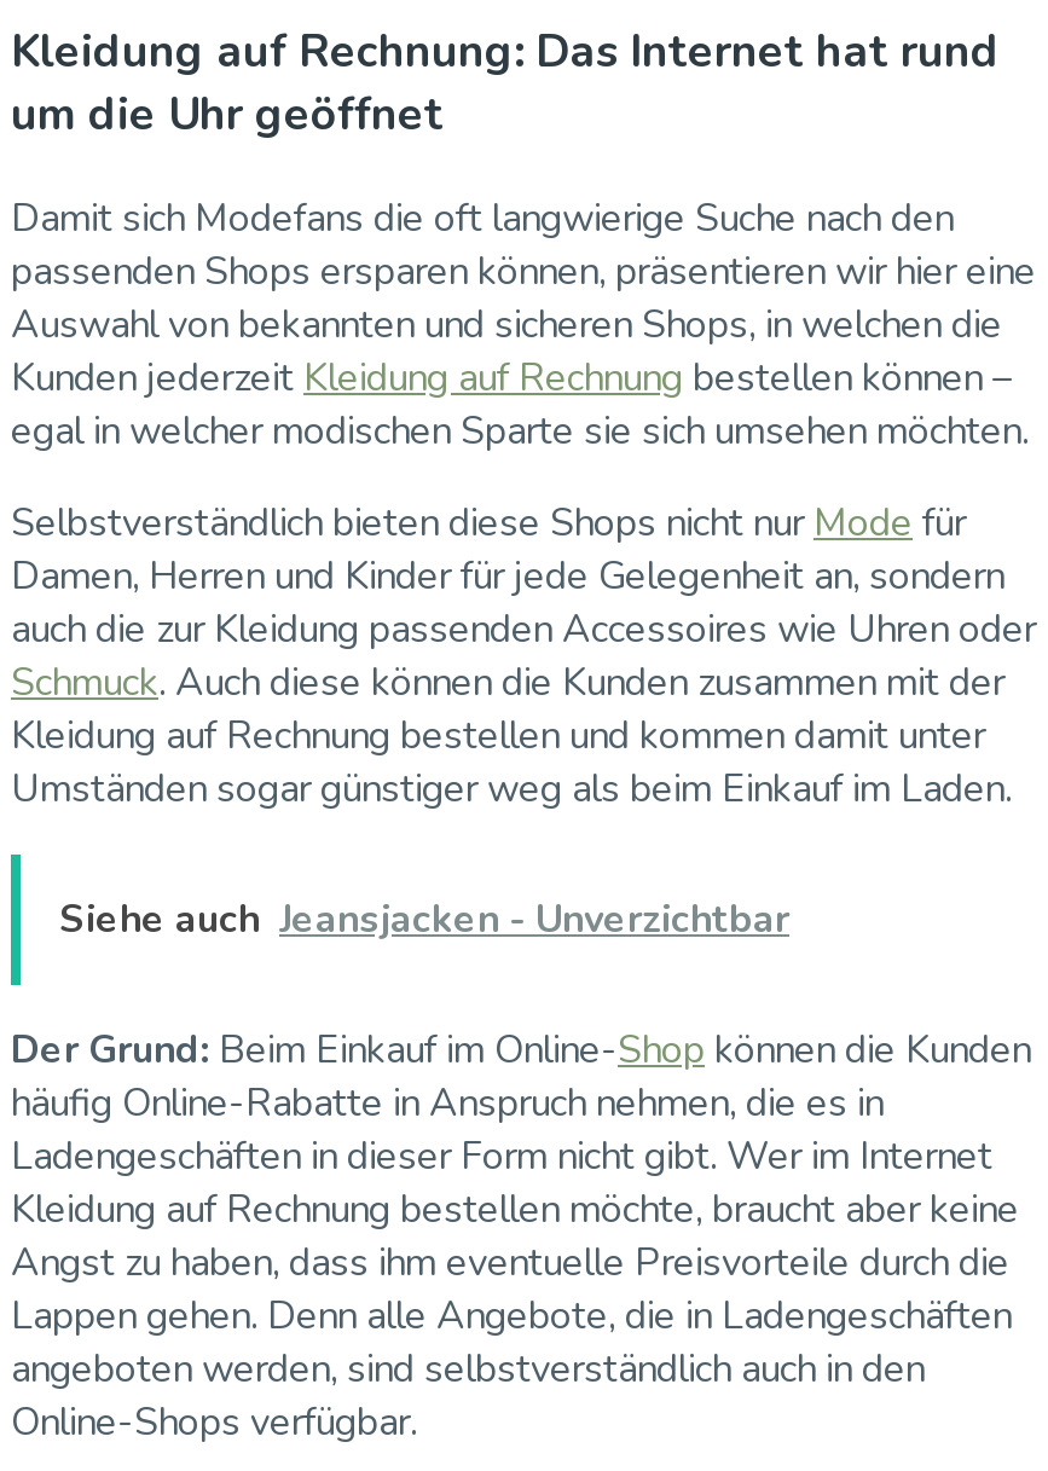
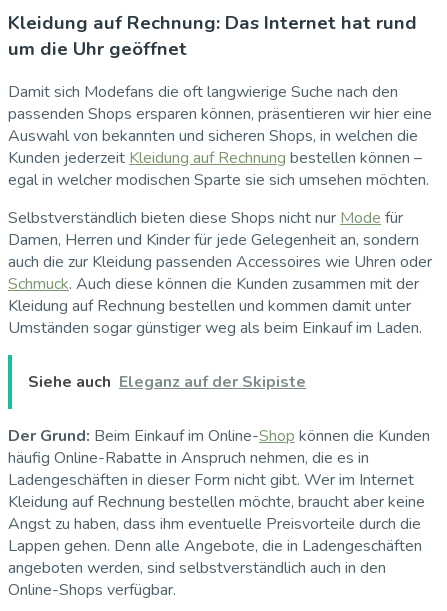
[59,893,789,946] Siehe auch Jeansjacken - Unverzichtbar -> [28,371,306,393] Siehe auch Eleganz auf der Skipiste

